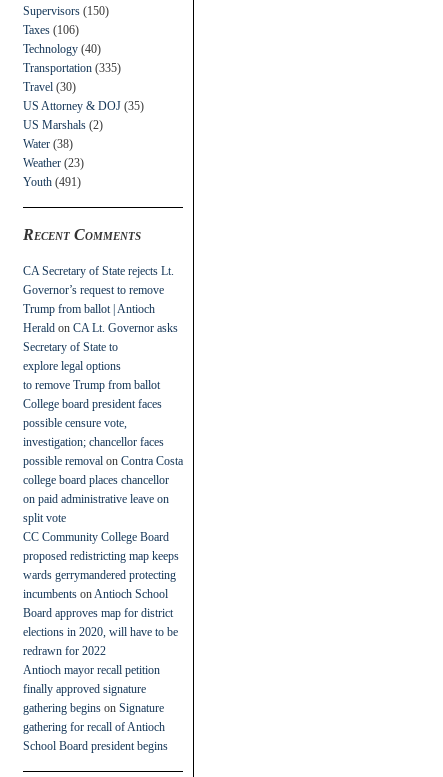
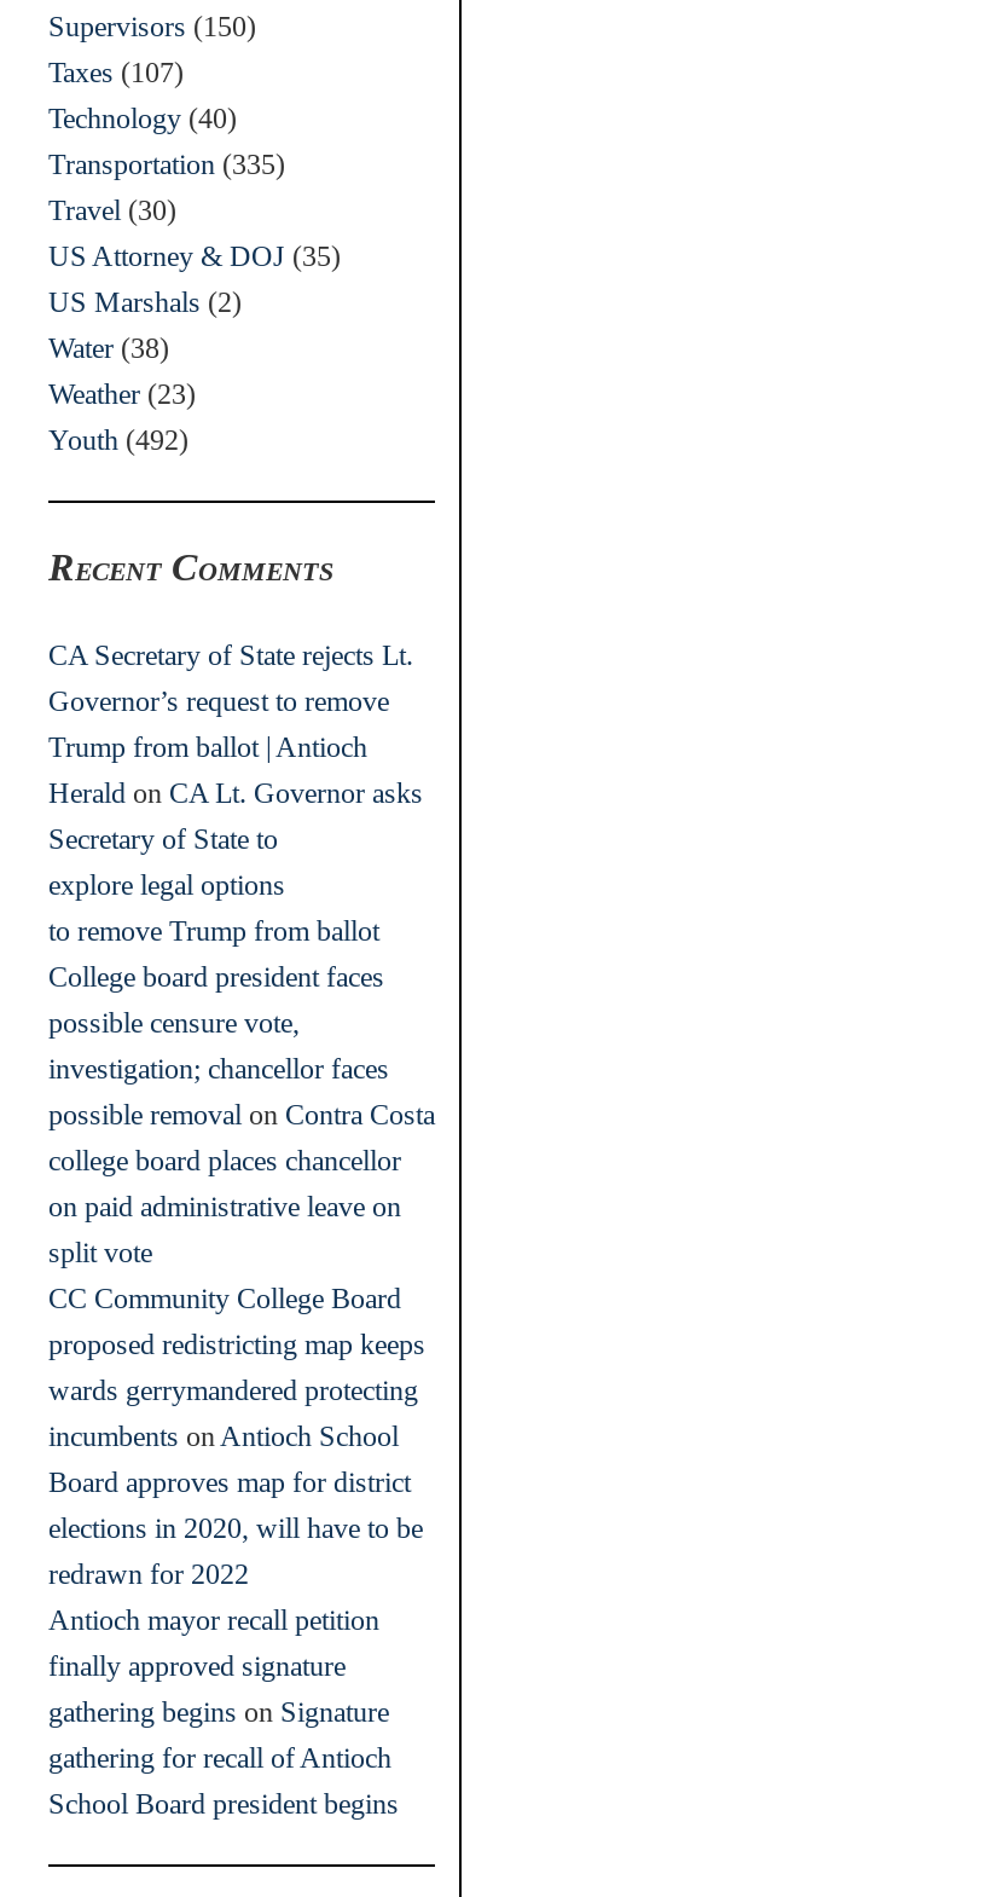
[23,23,79,37] Taxes (106) -> [48,56,184,89] Taxes (107)
[23,175,81,189] Youth (491) -> [48,423,188,457] Youth (492)

